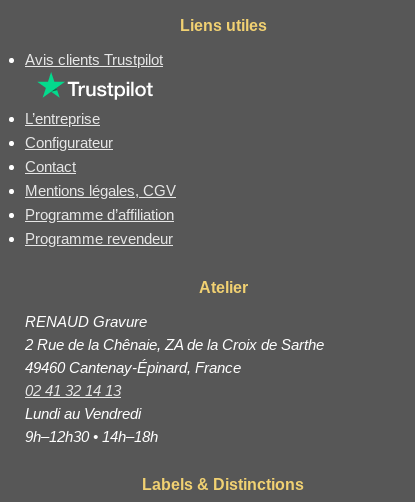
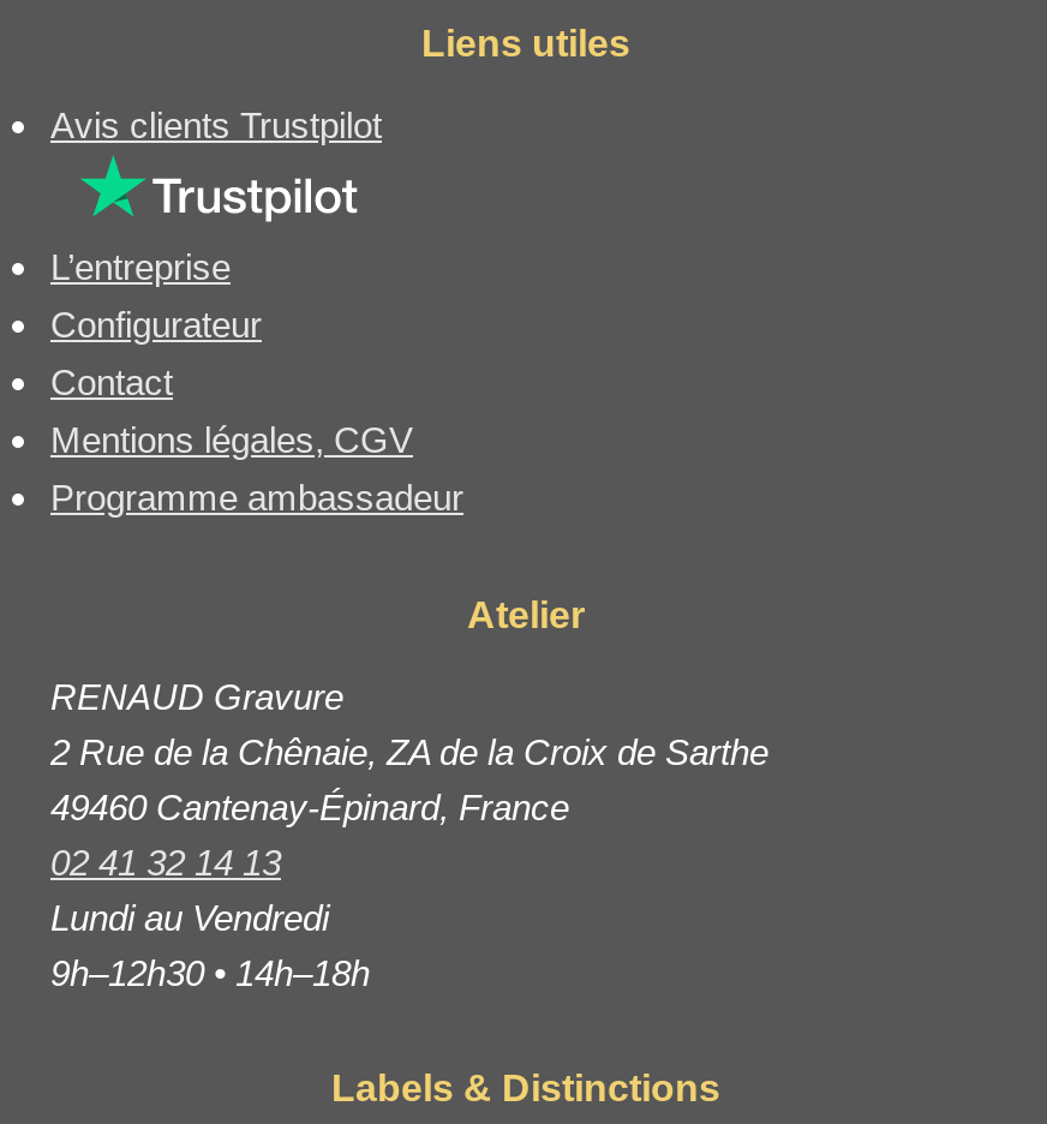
[25,206,174,247] Programme d’affiliation | Programme revendeur -> [50,476,463,517] Programme ambassadeur

